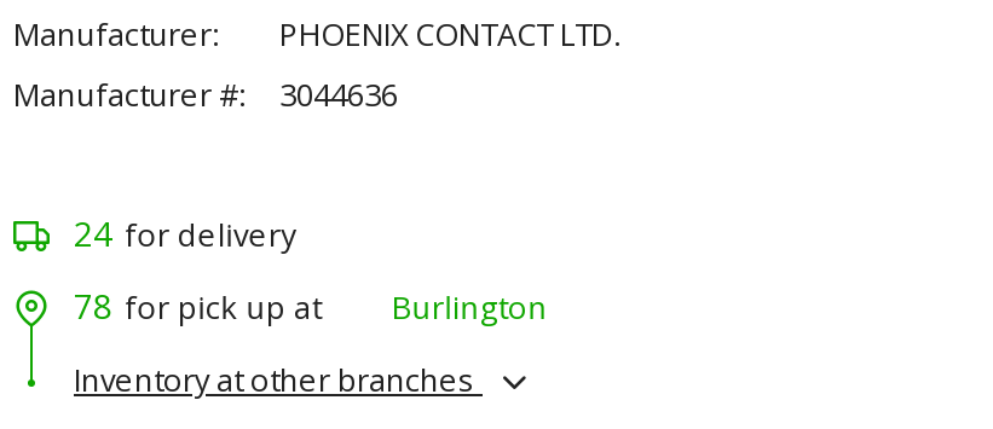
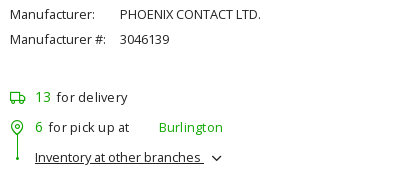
[13,73,398,116] Manufacturer #: 3044636 -> [10,30,169,48] Manufacturer #: 3046139
[74,210,296,256] 24 for delivery -> [35,87,127,106] 13 for delivery
[74,283,548,328] 78 for pick up at Burlington -> [35,117,223,136] 6 for pick up at Burlington

